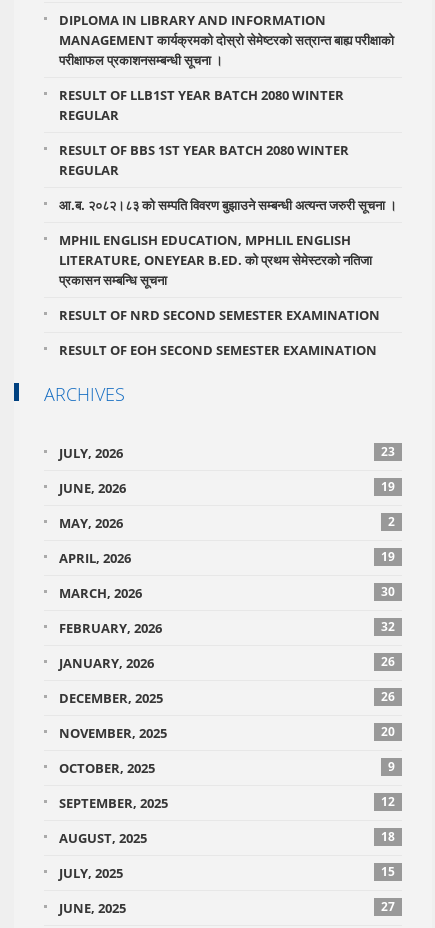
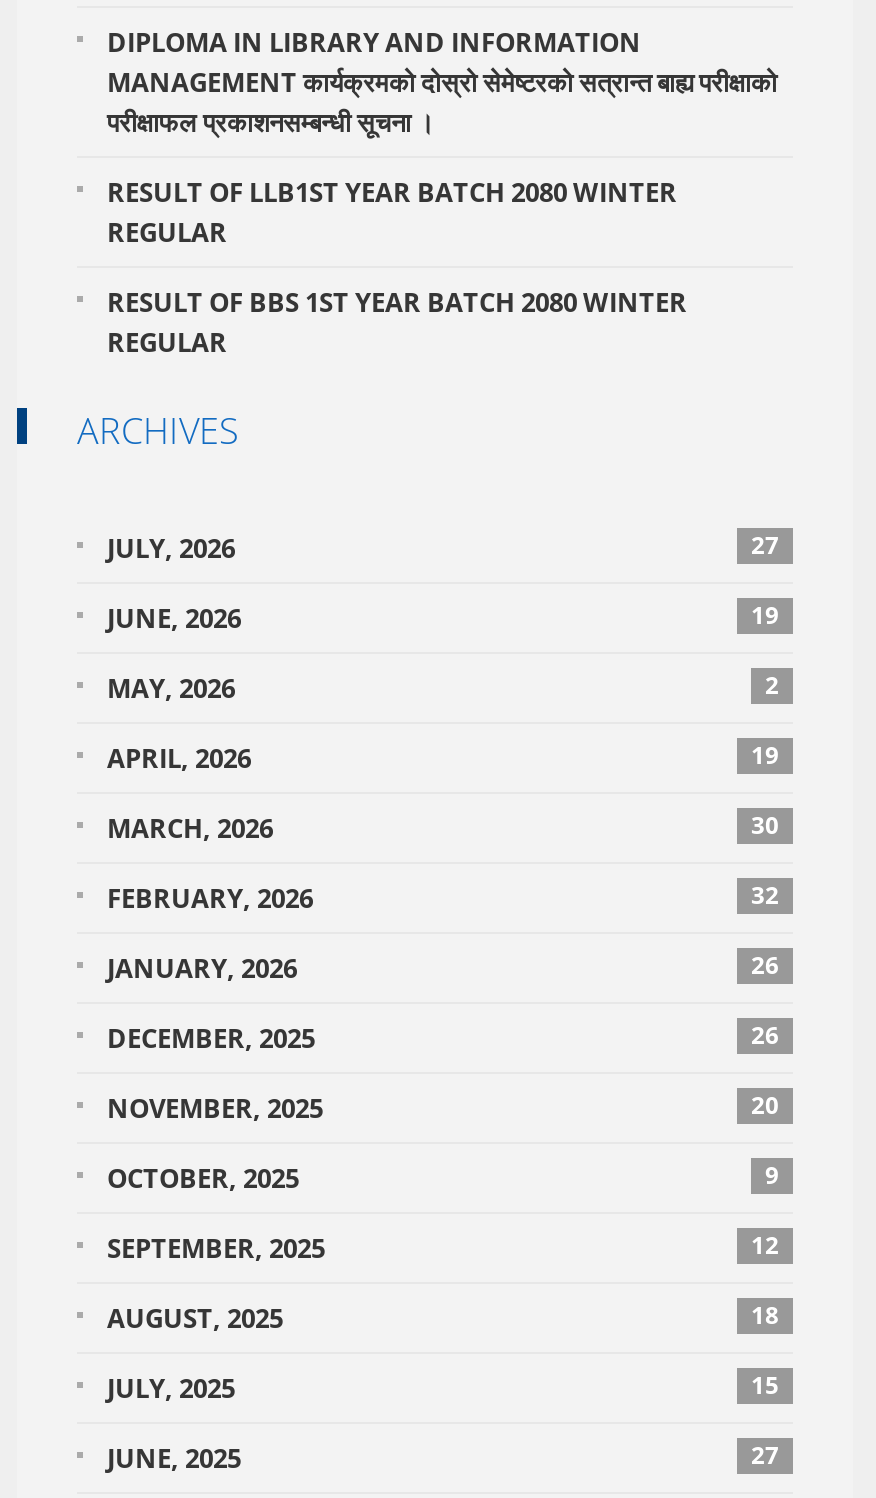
[59,196,397,359] आ.ब. २०८२।८३ को सम्पति विवरण बुझाउने सम्बन्धी अत्यन्त जरुरी सूचना । | MPHIL ENGLISH EDUCATION, MPHLIL ENGLISH | LITERATURE, ONEYEAR B.ED. को प्रथम सेमेस्टरको नतिजा | प्रकासन सम्बन्धि सूचना | RESULT OF NRD SECOND SEMESTER EXAMINATION | RESULT OF EOH SECOND SEMESTER EXAMINATION -> none
[381,443,395,460] 23 -> [751,529,779,563] 27

